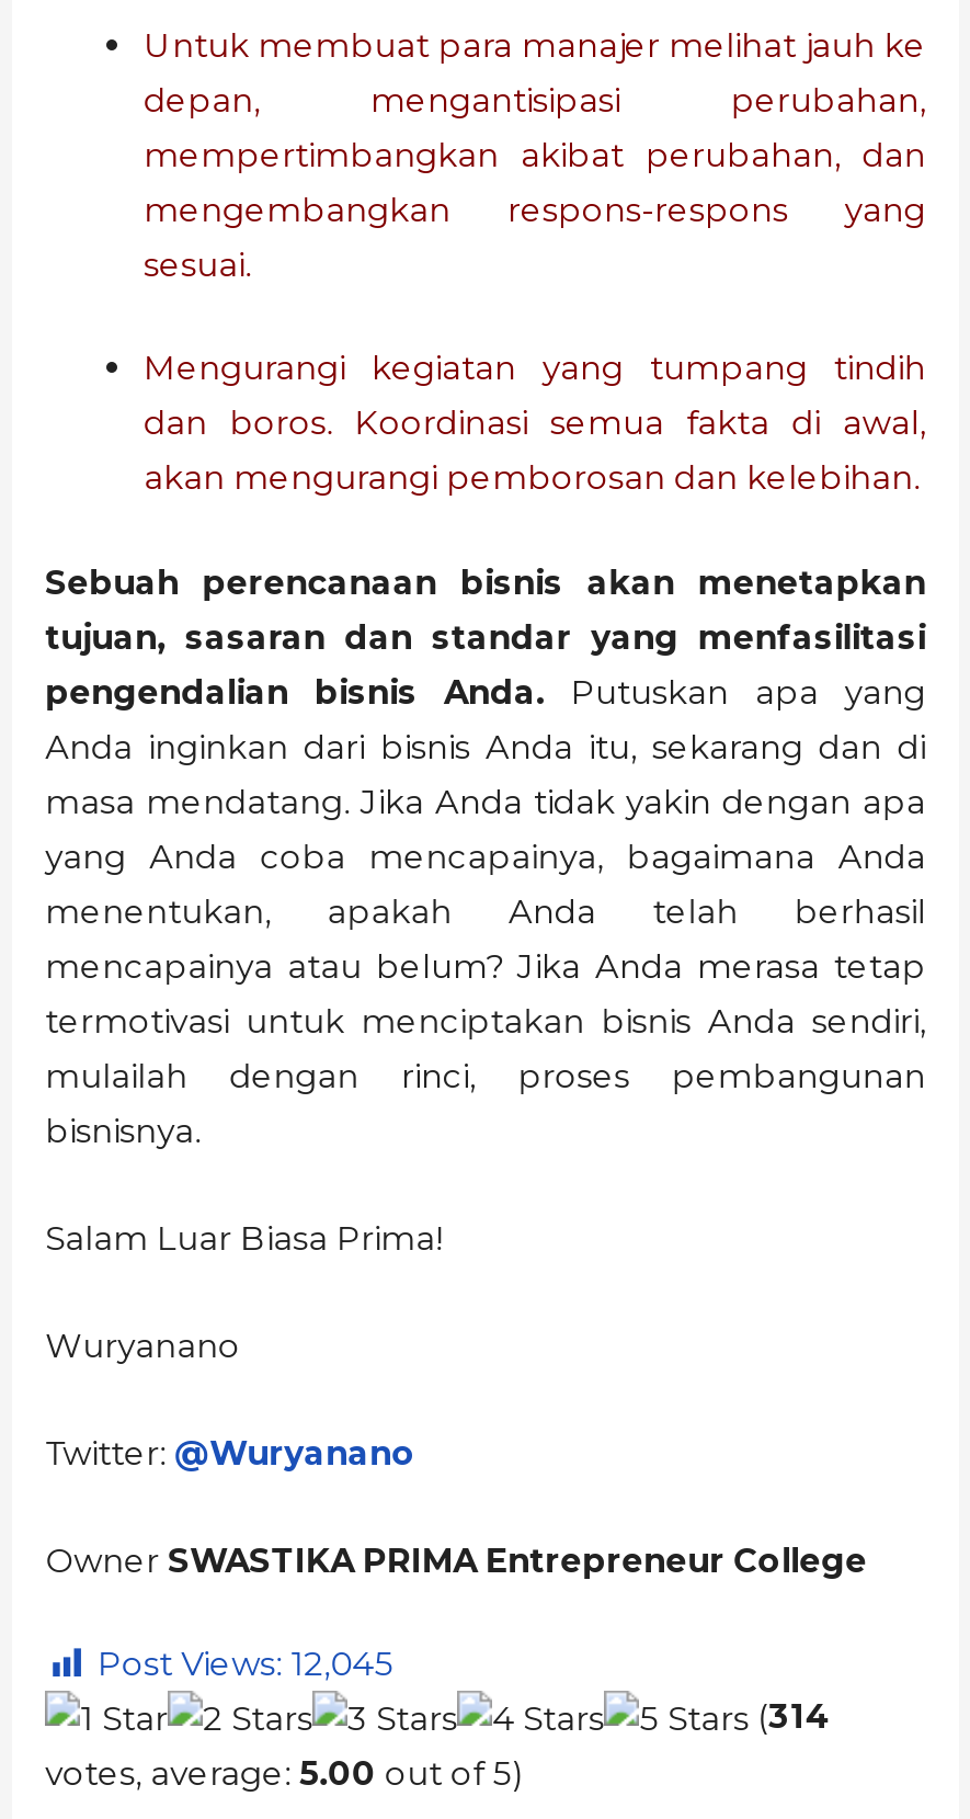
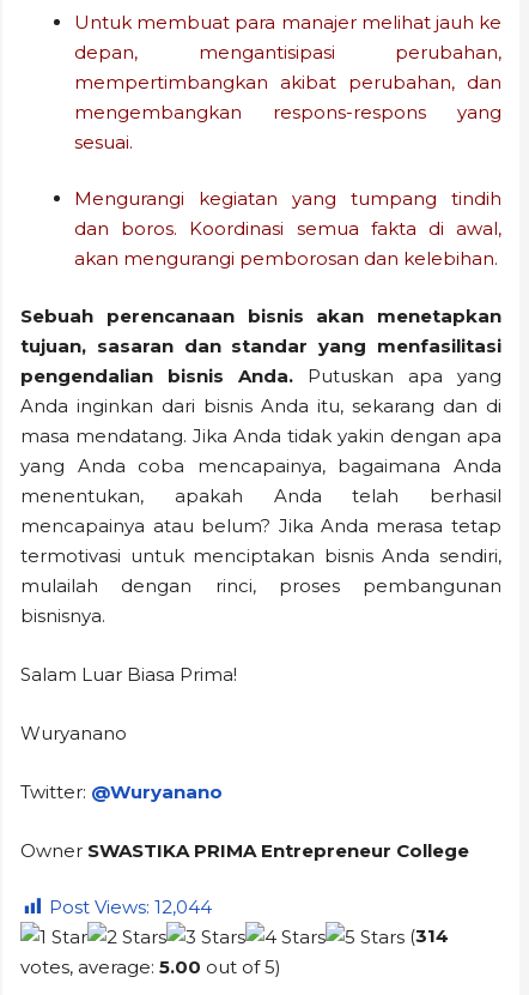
[98,1642,394,1683] Post Views: 12,045 -> [49,895,212,918] Post Views: 12,044

